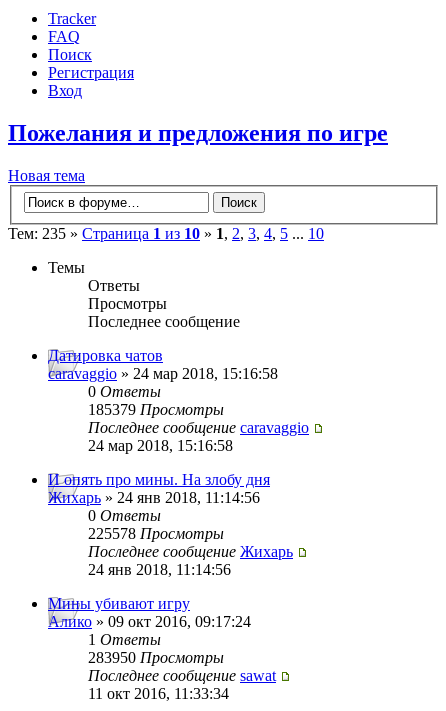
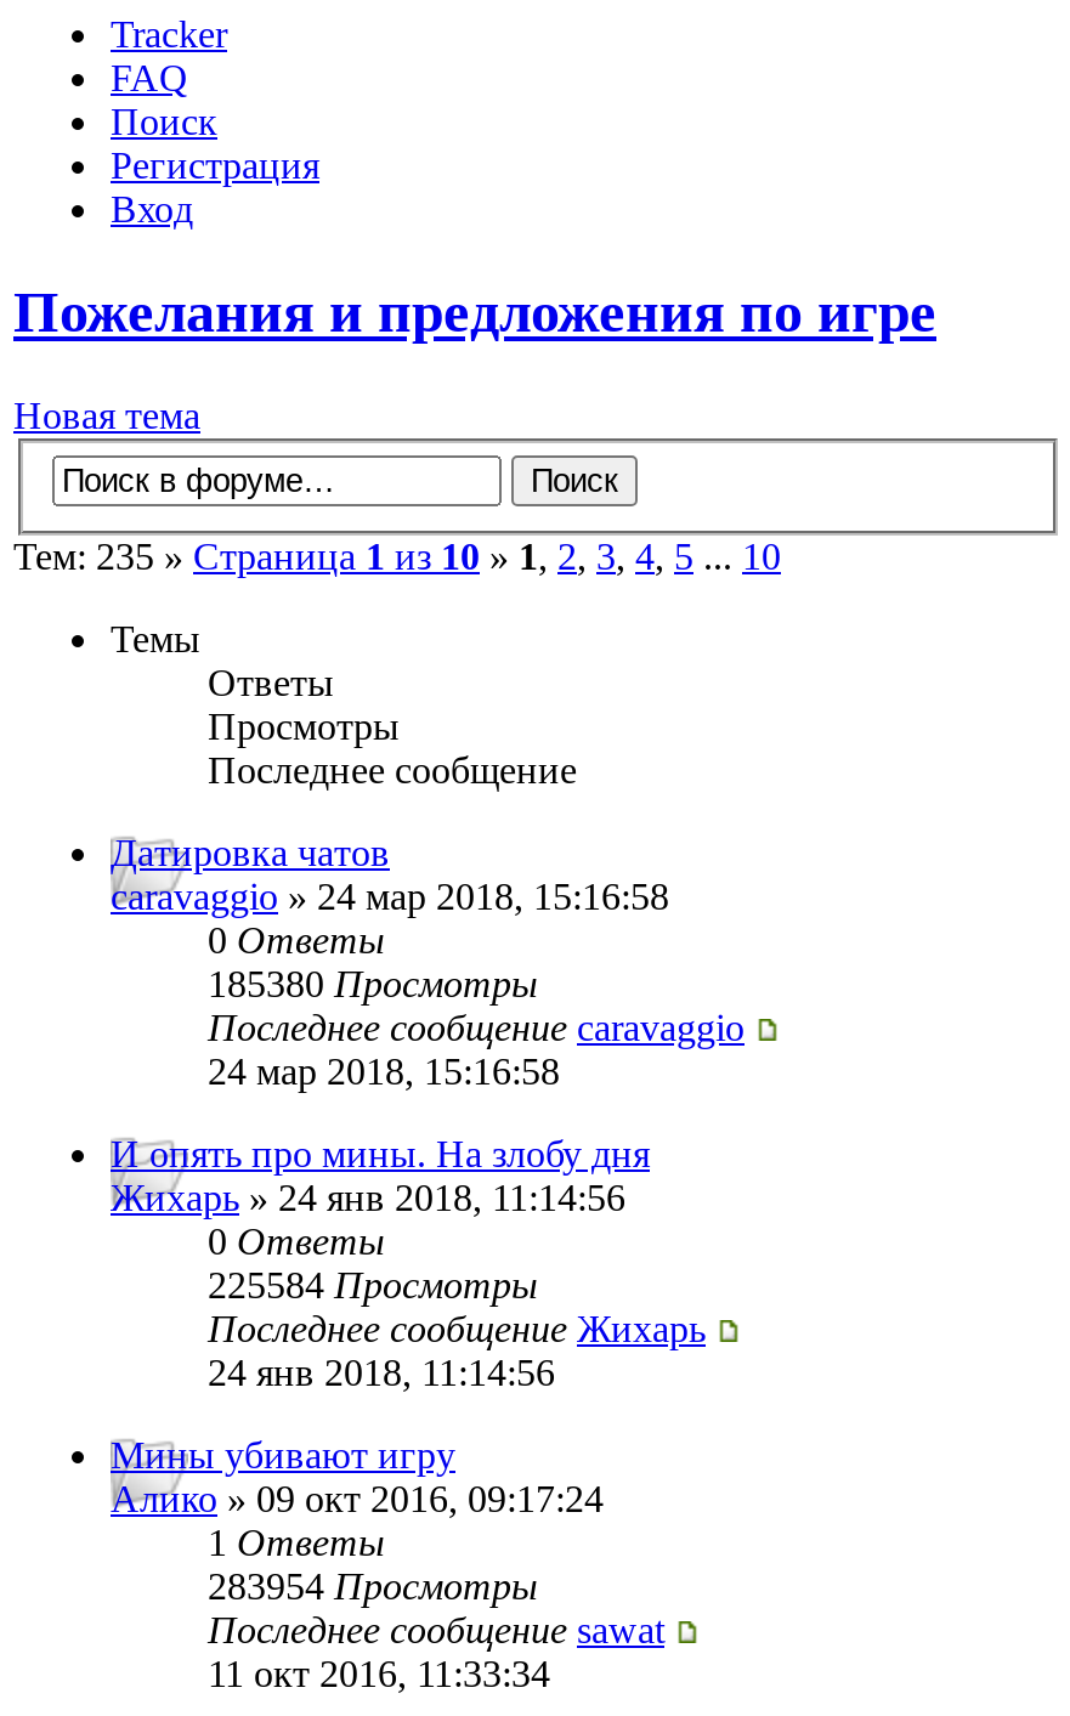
[88,401,224,418] 185379 Просмотры -> [208,964,538,1005] 185380 Просмотры
[88,525,224,542] 225578 Просмотры -> [208,1265,538,1306] 225584 Просмотры
[88,649,224,666] 283950 Просмотры -> [208,1566,538,1607] 283954 Просмотры

